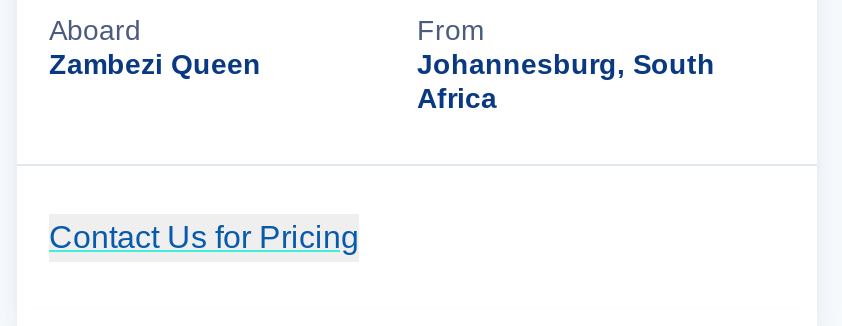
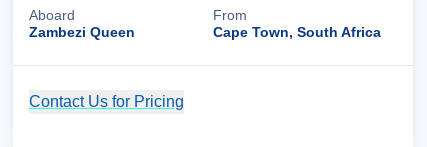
[417,48,715,114] Johannesburg, South | Africa -> [213,24,381,40] Cape Town, South Africa

